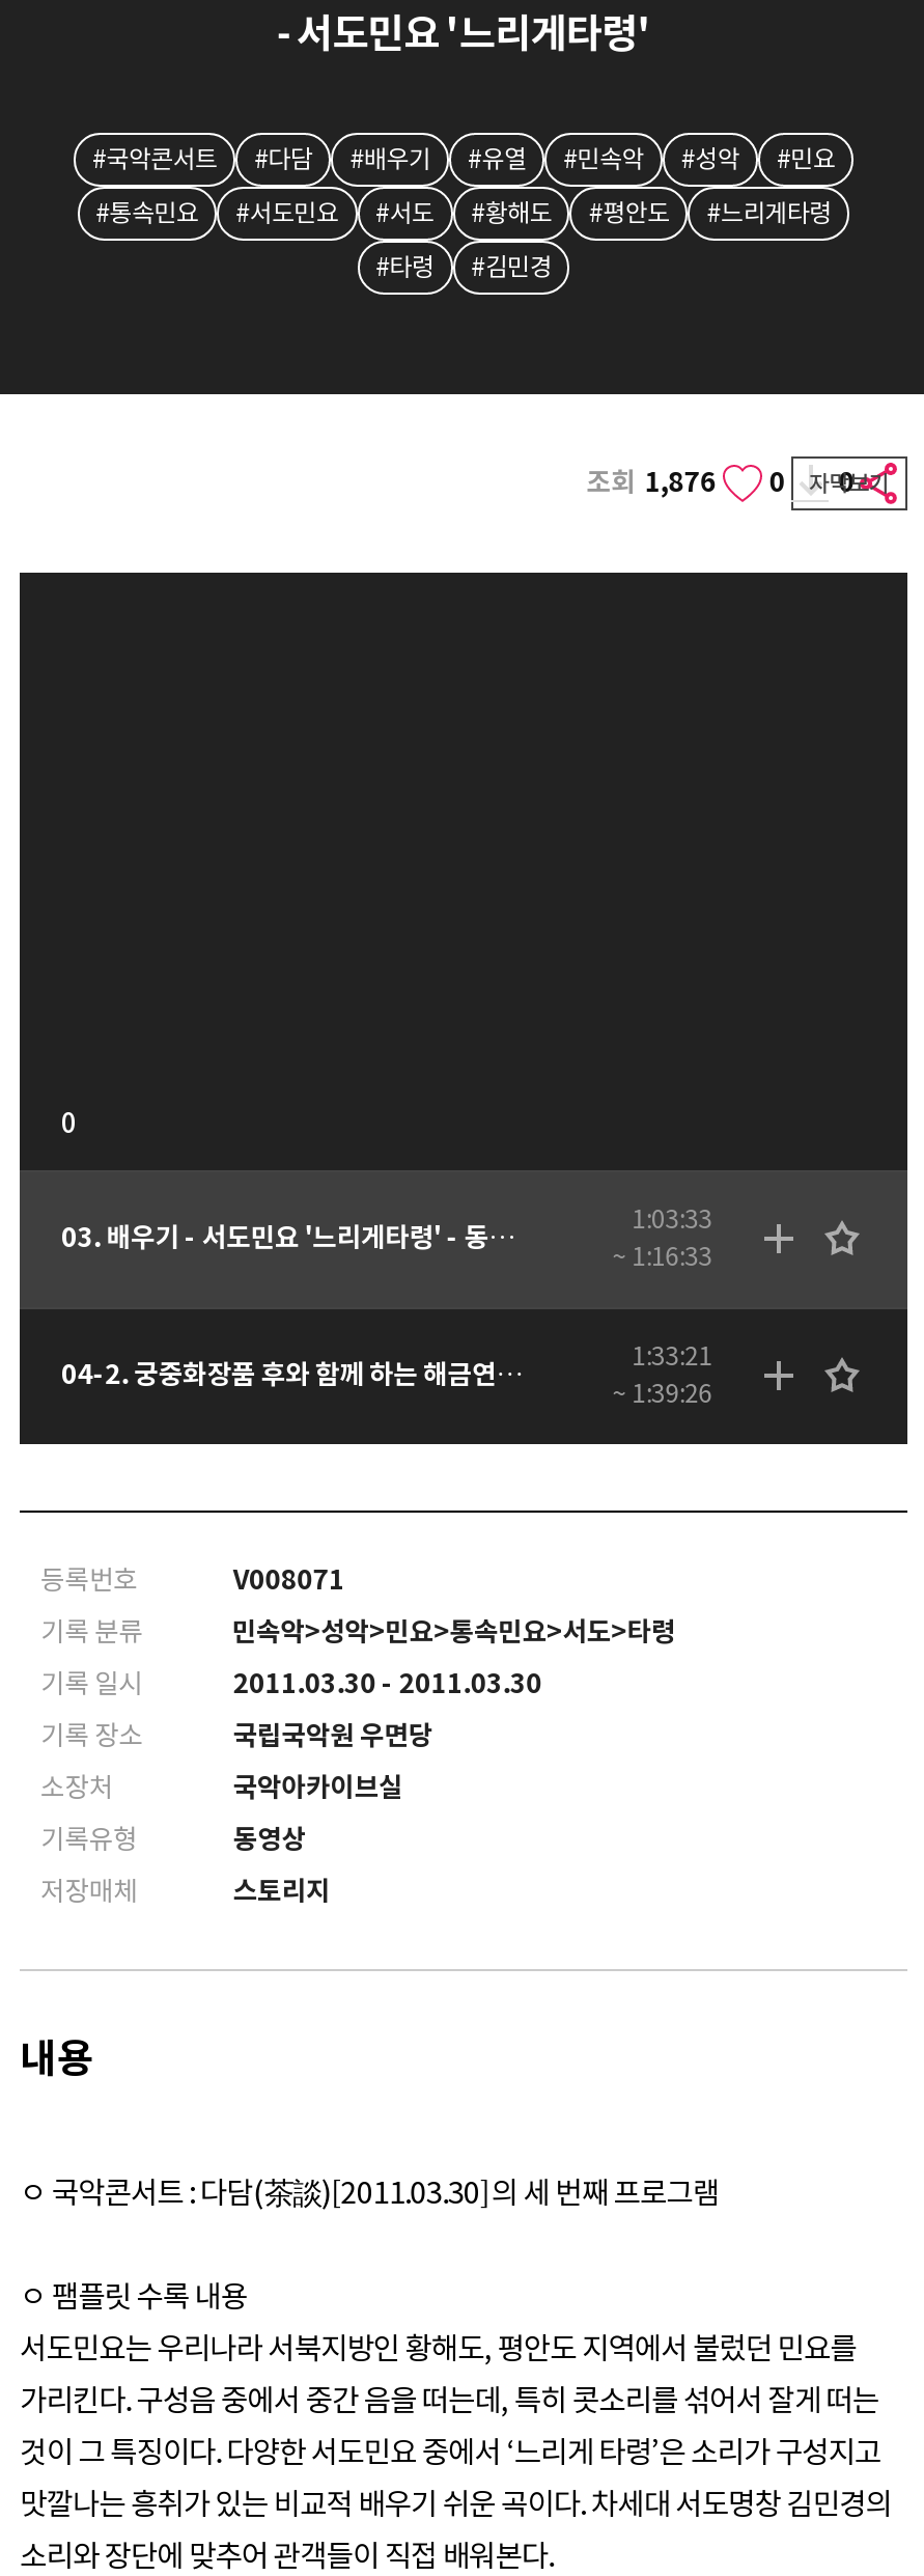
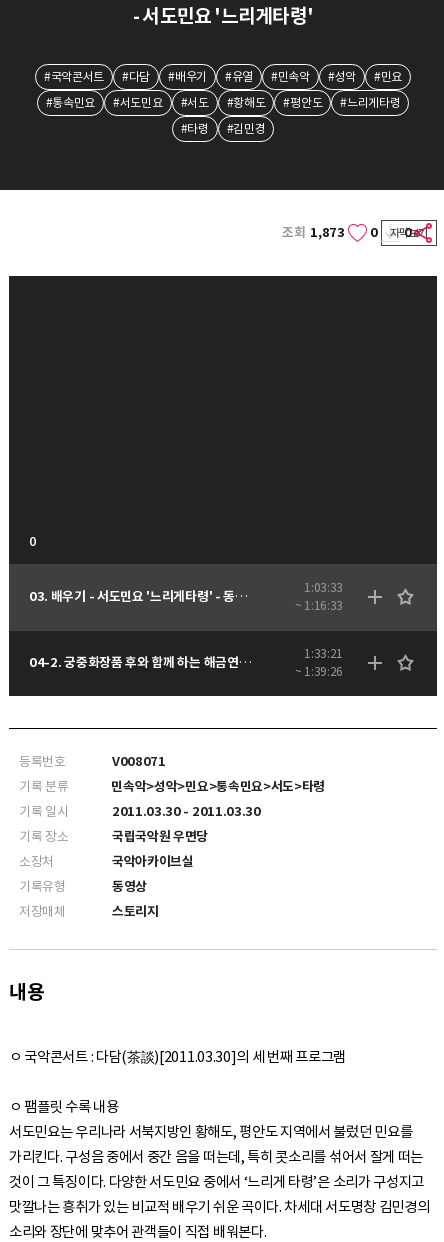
[586,466,716,501] 조회 1,876 -> [282,224,345,241] 조회 1,873

